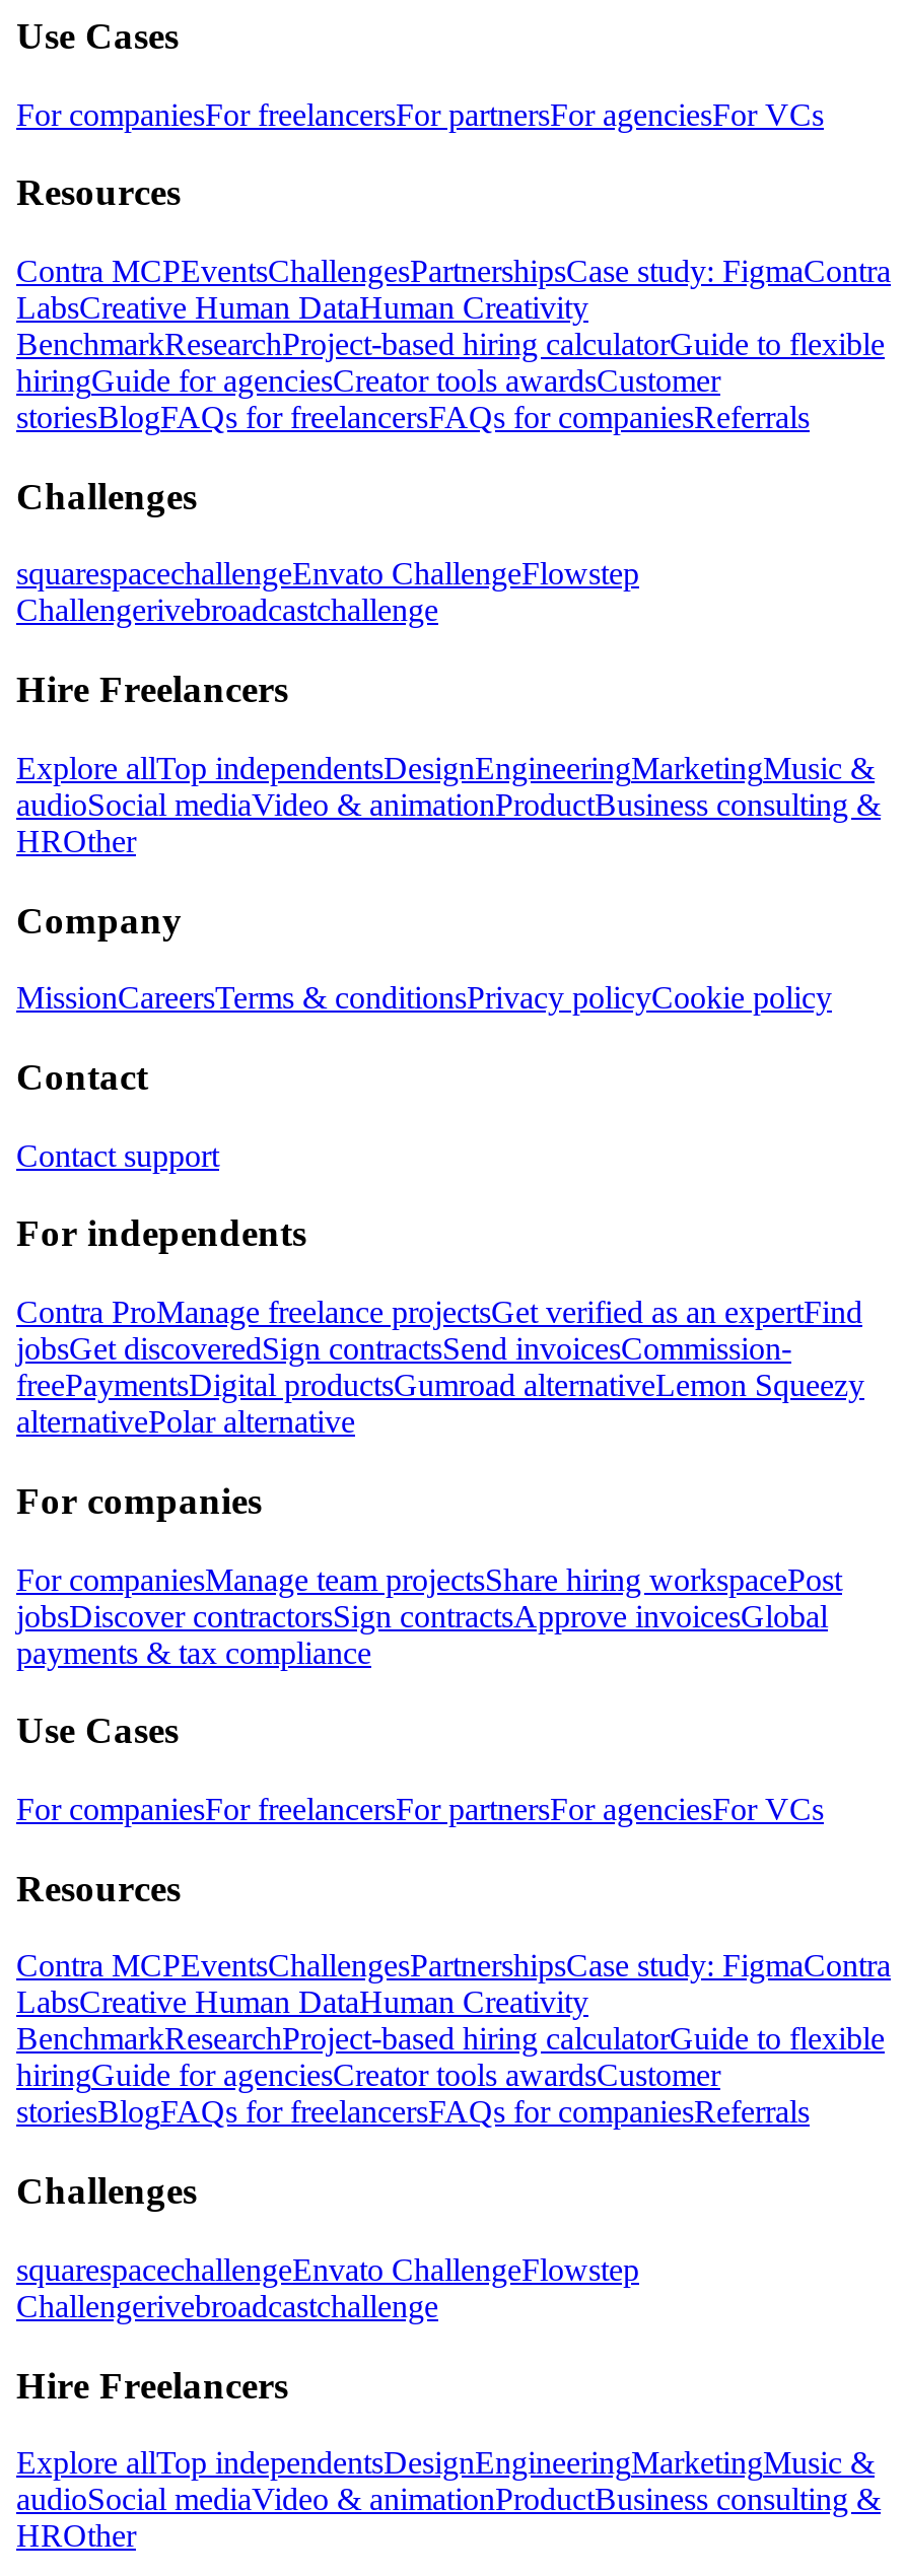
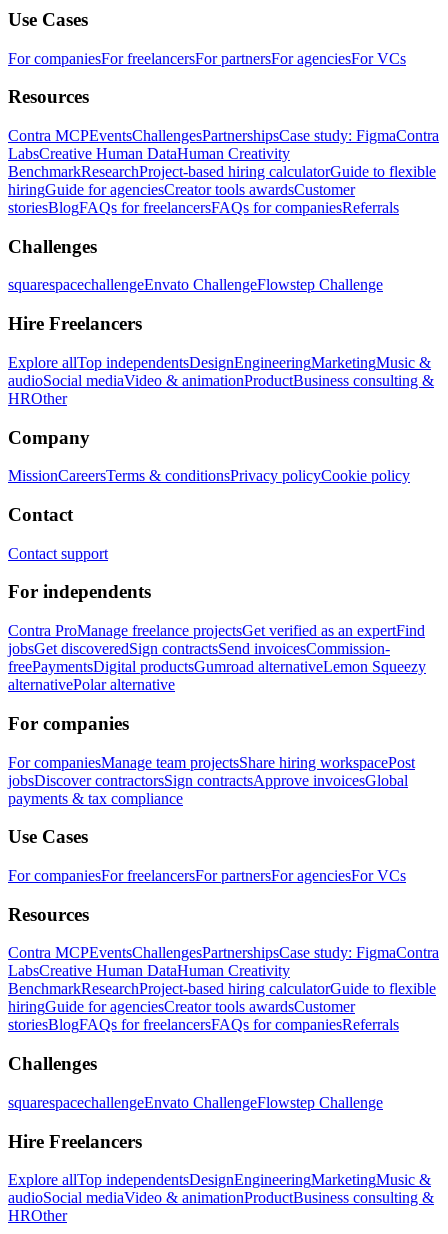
[16,557,639,628] squarespacechallengeEnvato ChallengeFlowstep | Challengerivebroadcastchallenge -> [8,276,383,293] squarespacechallengeEnvato ChallengeFlowstep Challenge
[16,2252,639,2323] squarespacechallengeEnvato ChallengeFlowstep | Challengerivebroadcastchallenge -> [8,1094,383,1111] squarespacechallengeEnvato ChallengeFlowstep Challenge

